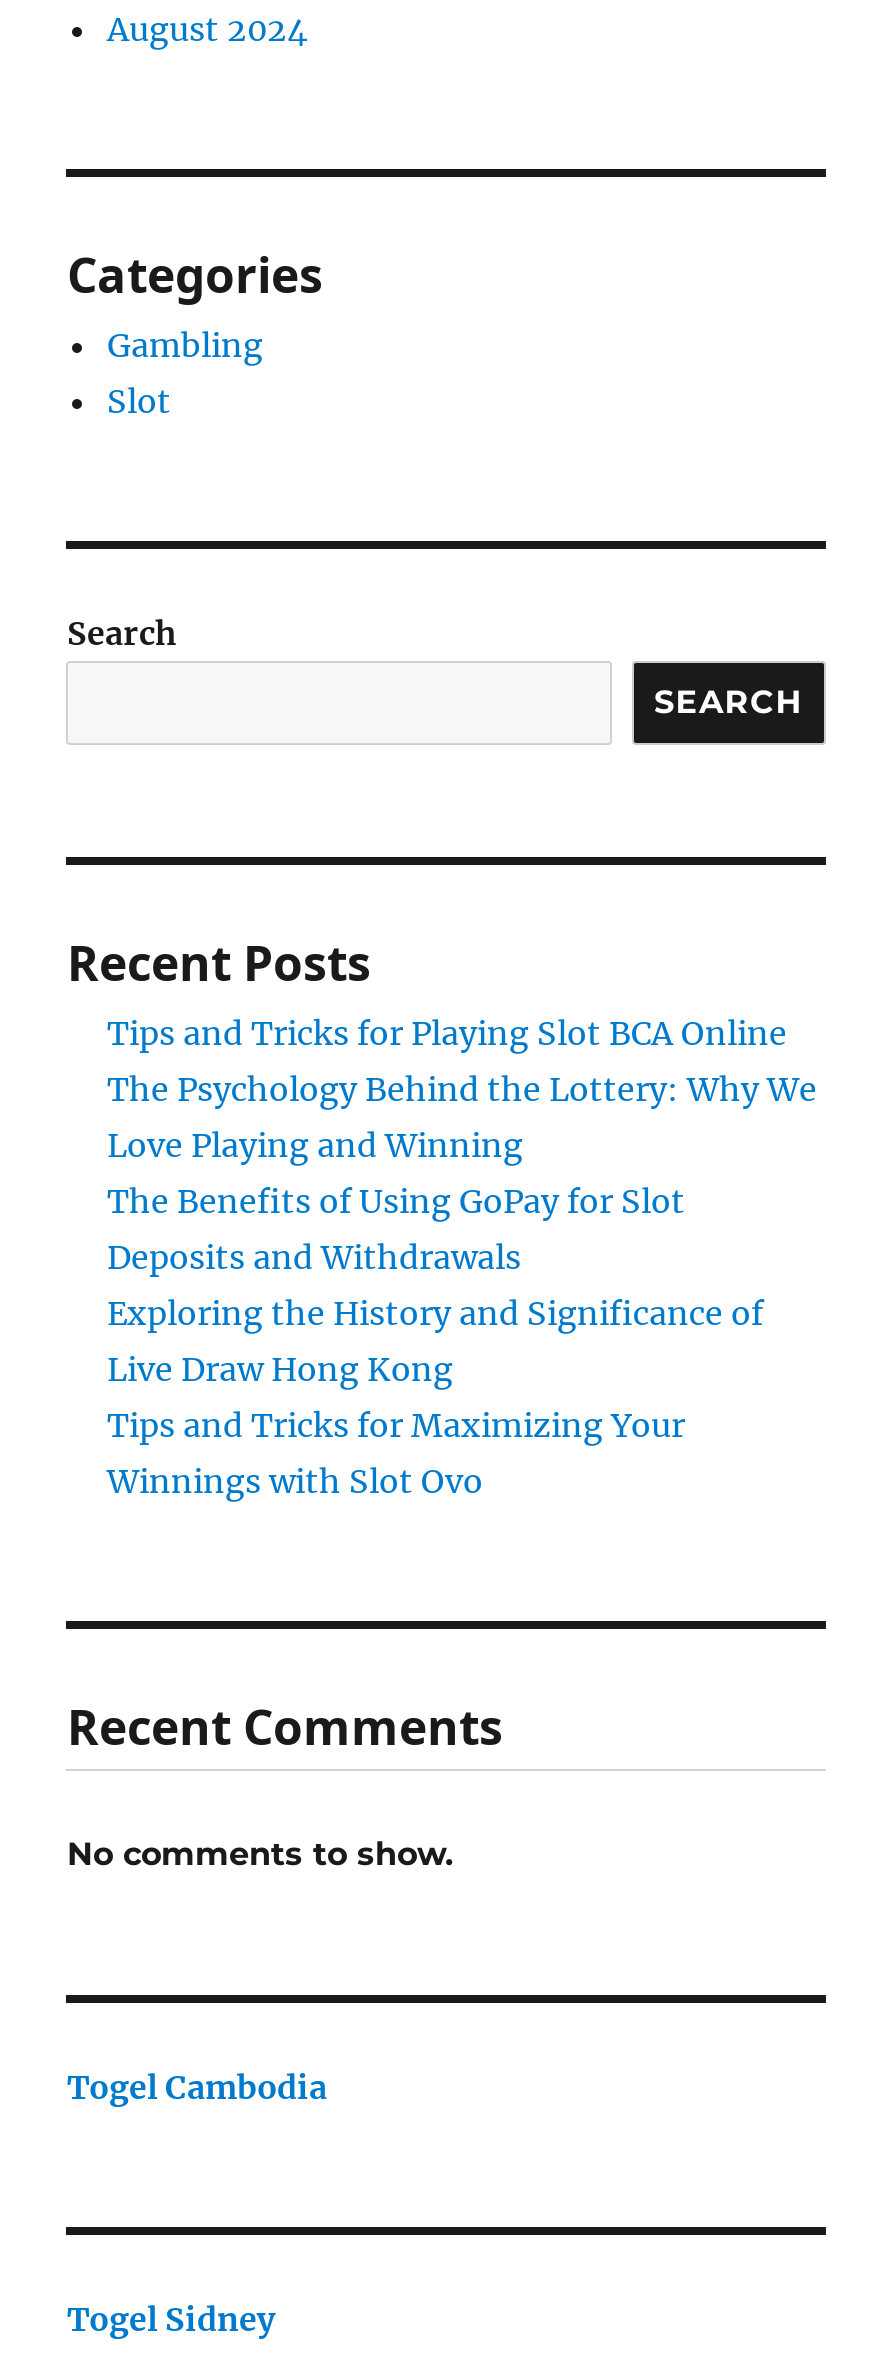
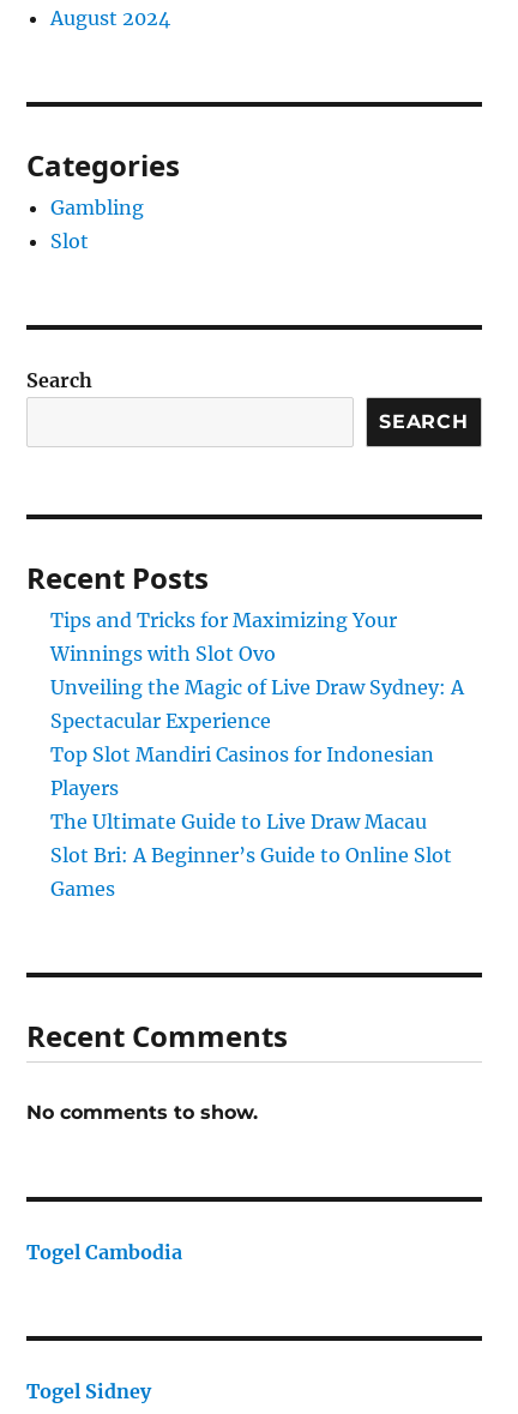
[107,1013,817,1389] Tips and Tricks for Playing Slot BCA Online | The Psychology Behind the Lottery: Why We | Love Playing and Winning | The Benefits of Using GoPay for Slot | Deposits and Withdrawals | Exploring the History and Significance of | Live Draw Hong Kong -> none
moved [107,1405,685,1501] -> [51,608,397,666]: Tips and Tricks for Maximizing Your | Winnings with Slot Ovo
none -> [51,675,465,901] Unveiling the Magic of Live Draw Sydney: A | Spectacular Experience | Top Slot Mandiri Casinos for Indonesian | Players | The Ultimate Guide to Live Draw Macau | Slot Bri: A Beginner’s Guide to Online Slot | Games

